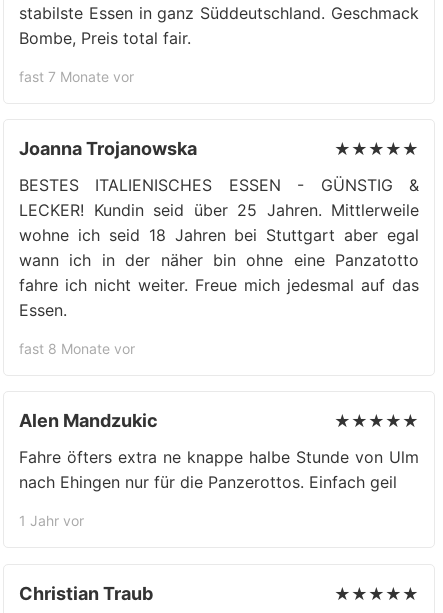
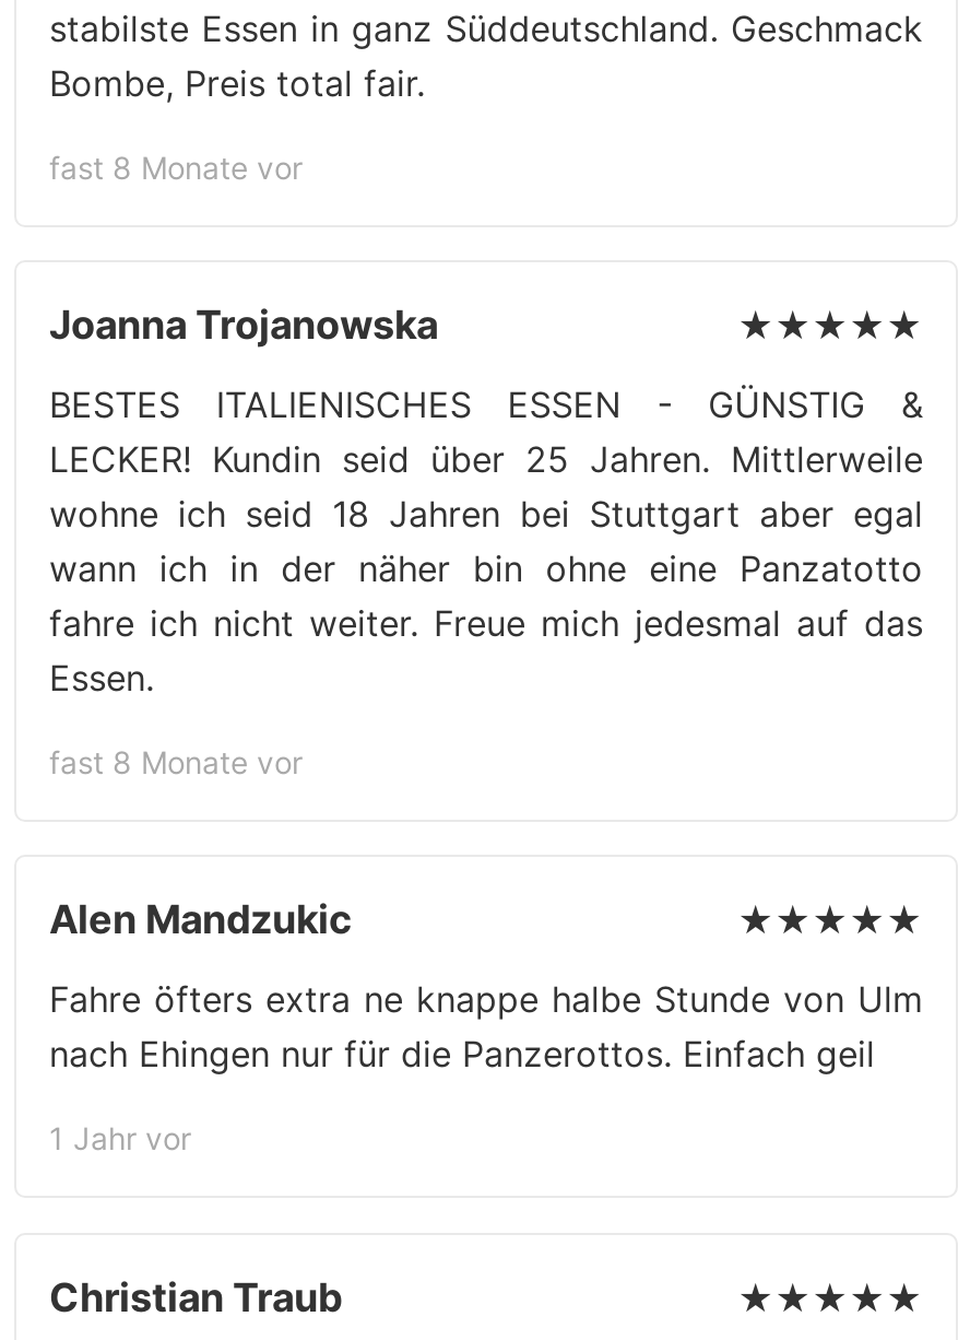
[19,68,134,85] fast 7 Monate vor -> [49,149,303,186] fast 8 Monate vor

